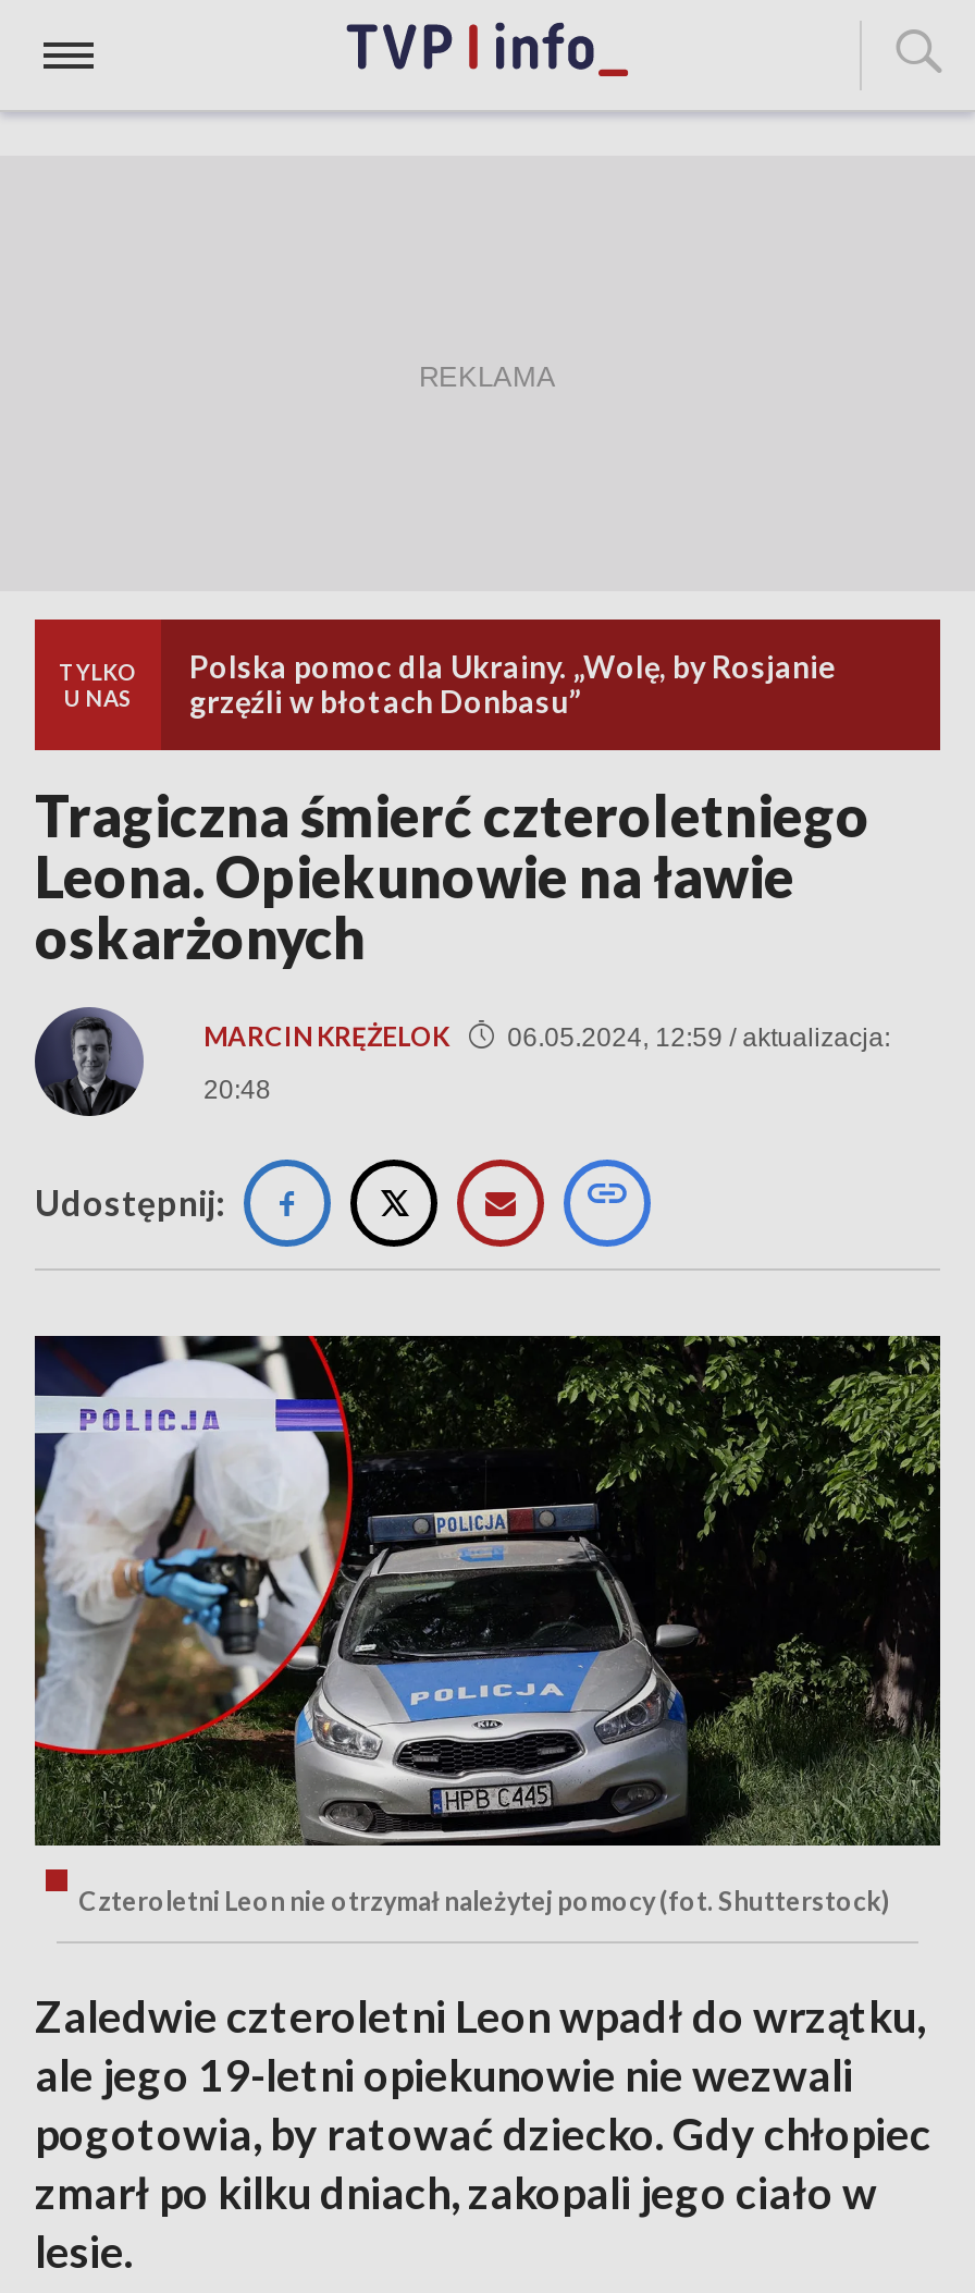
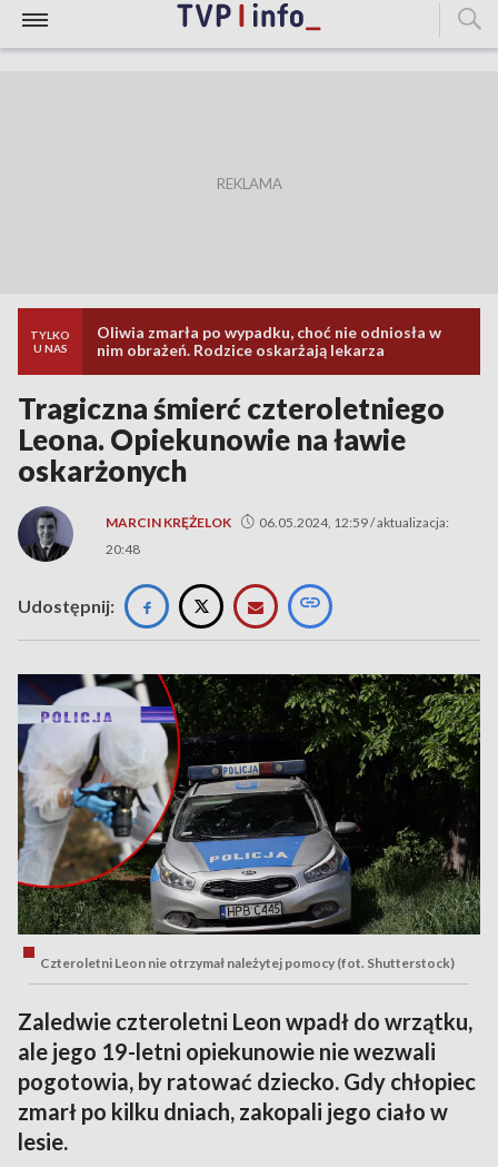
[189,648,836,720] Polska pomoc dla Ukrainy. „Wolę, by Rosjanie | grzęźli w błotach Donbasu” -> [97,323,441,359] Oliwia zmarła po wypadku, choć nie odniosła w | nim obrażeń. Rodzice oskarżają lekarza

